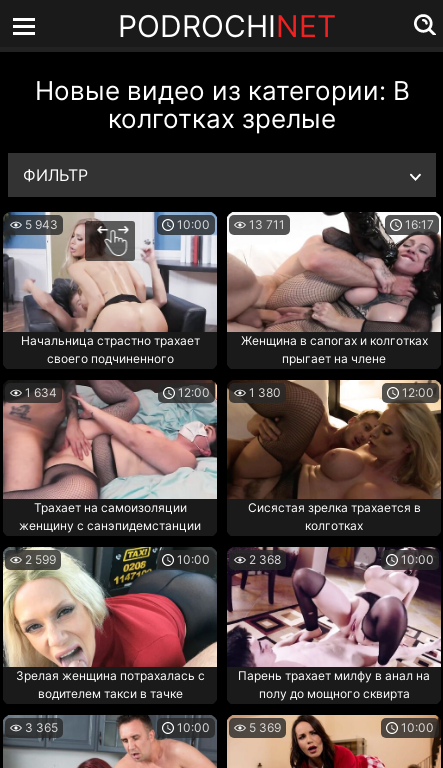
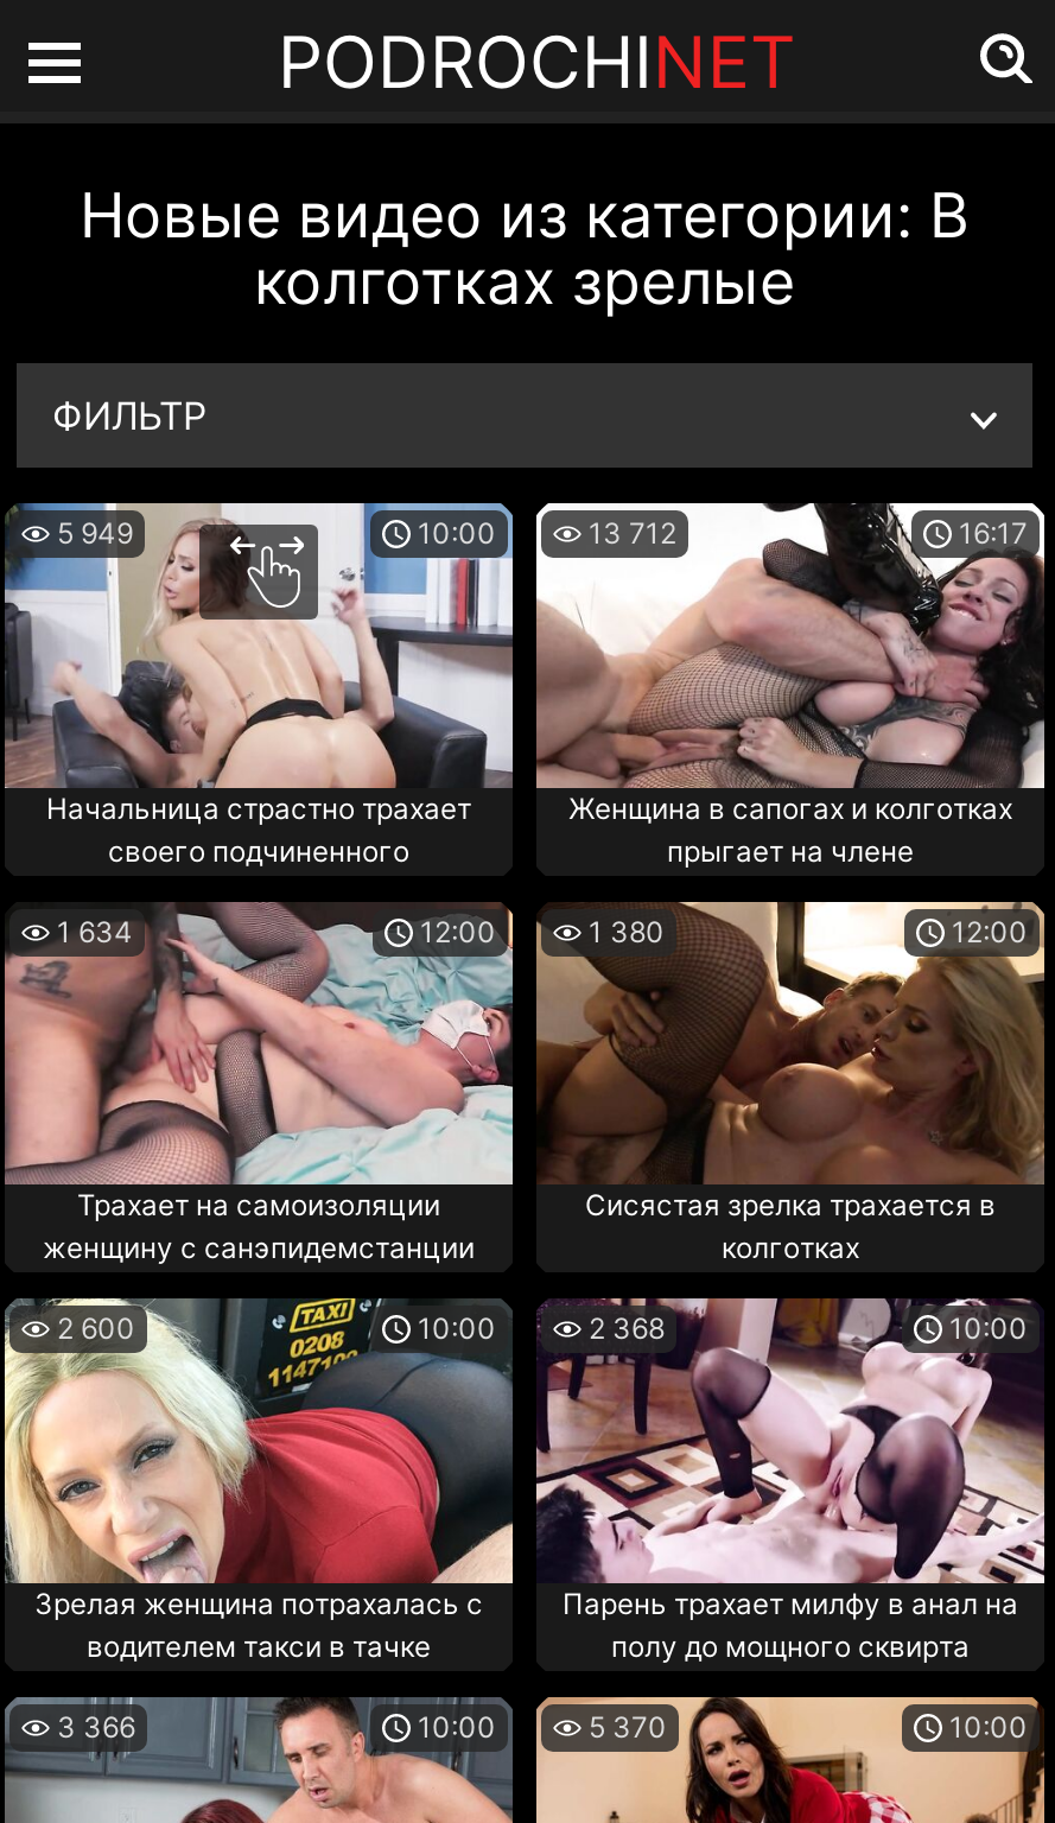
[25,217,58,232] 5 943 -> [57,515,133,551] 5 949
[249,217,285,232] 13 711 -> [589,515,676,551] 13 712
[25,552,56,567] 2 599 -> [57,1311,135,1346] 2 600
[25,720,58,735] 3 365 -> [57,1709,135,1744] 3 366
[249,720,281,735] 5 369 -> [589,1709,667,1744] 5 370

